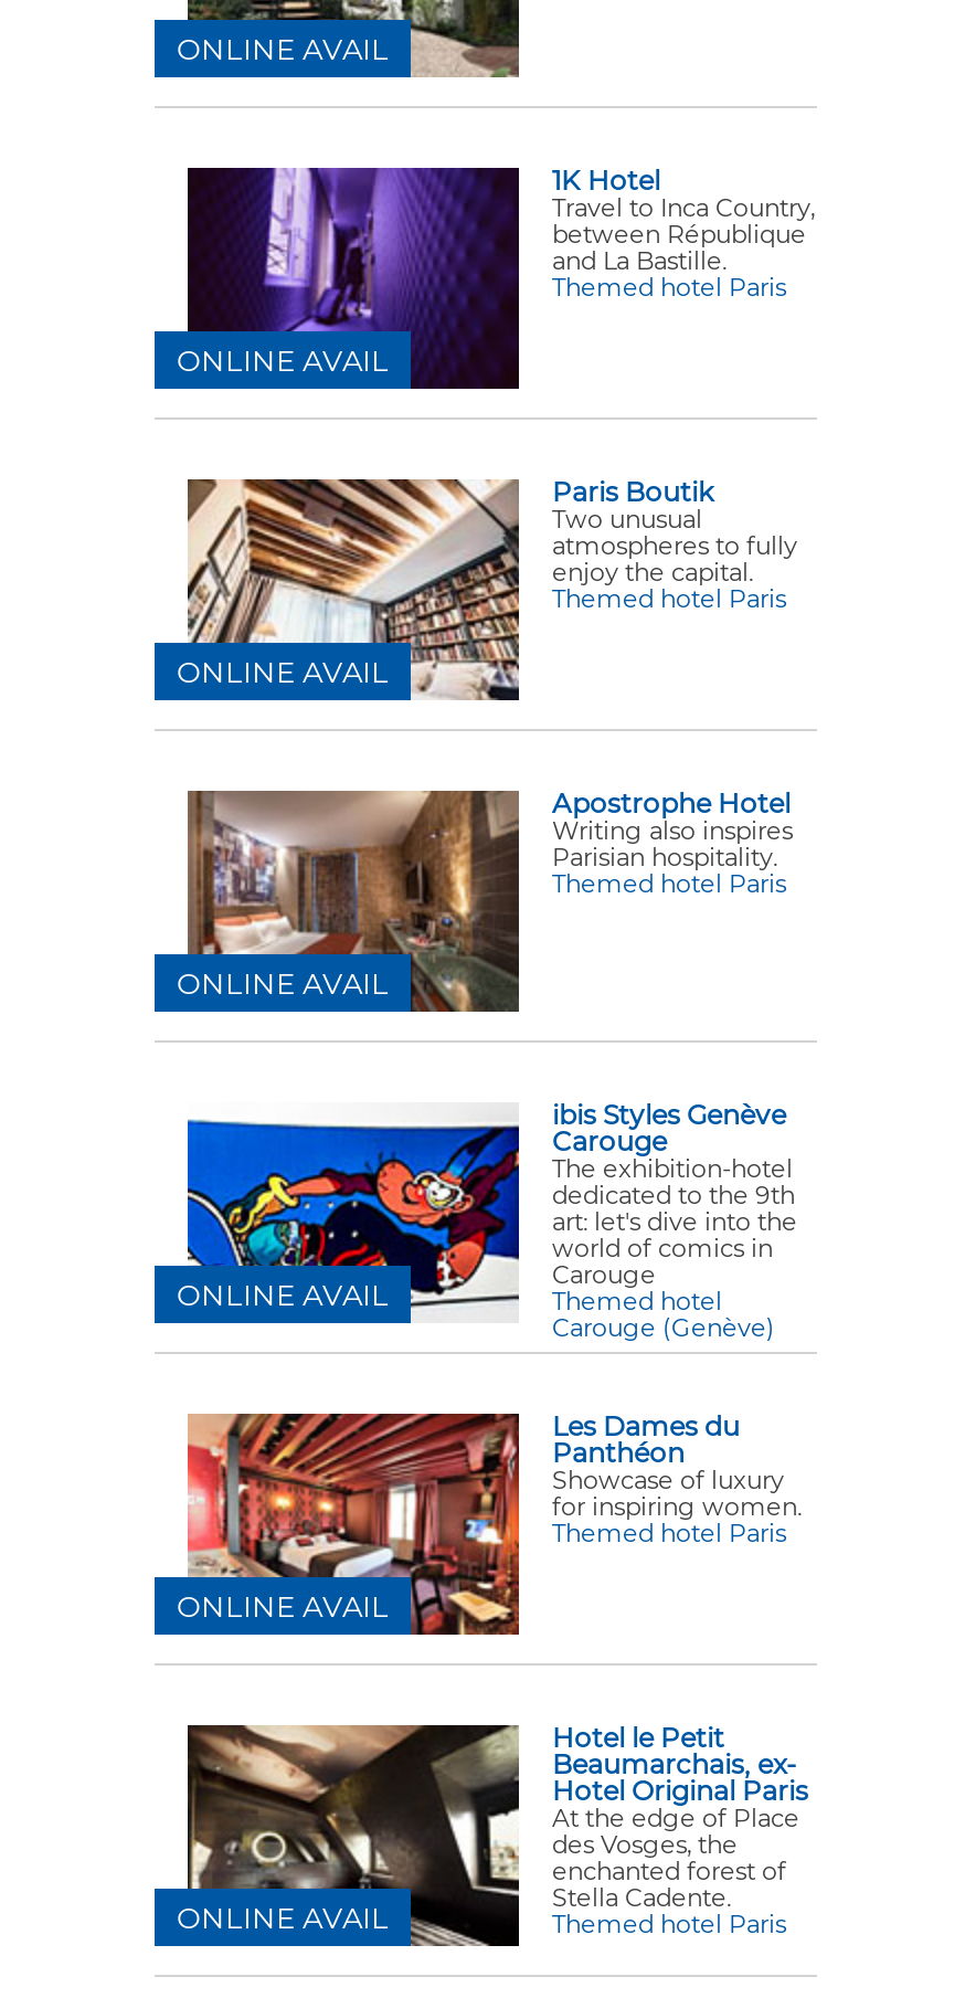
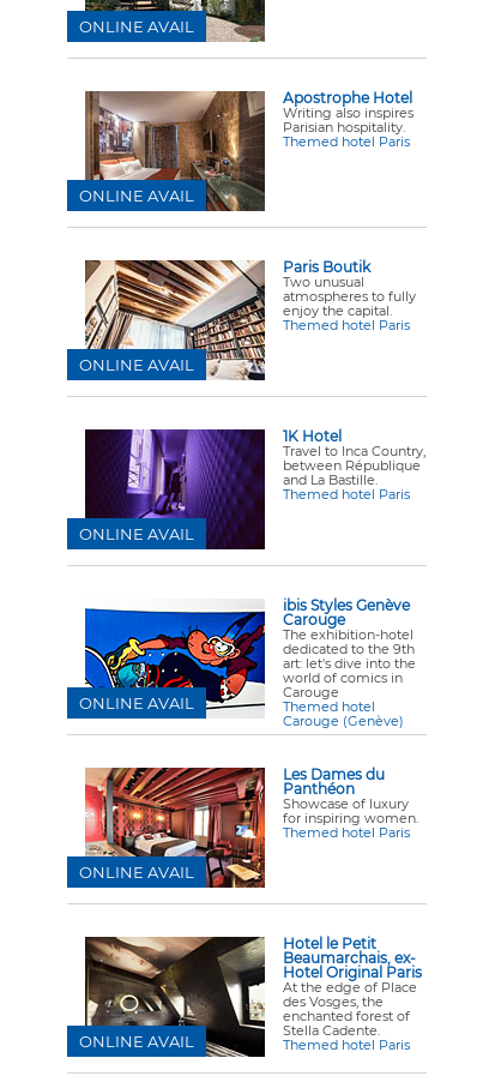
moved [185,163,815,391] -> [84,427,425,551]: [image] | 1K Hotel | Travel to Inca Country, | between République | and La Bastille.
moved [185,786,793,1014] -> [84,89,413,212]: [image] | Apostrophe Hotel | Writing also inspires | Parisian hospitality.

